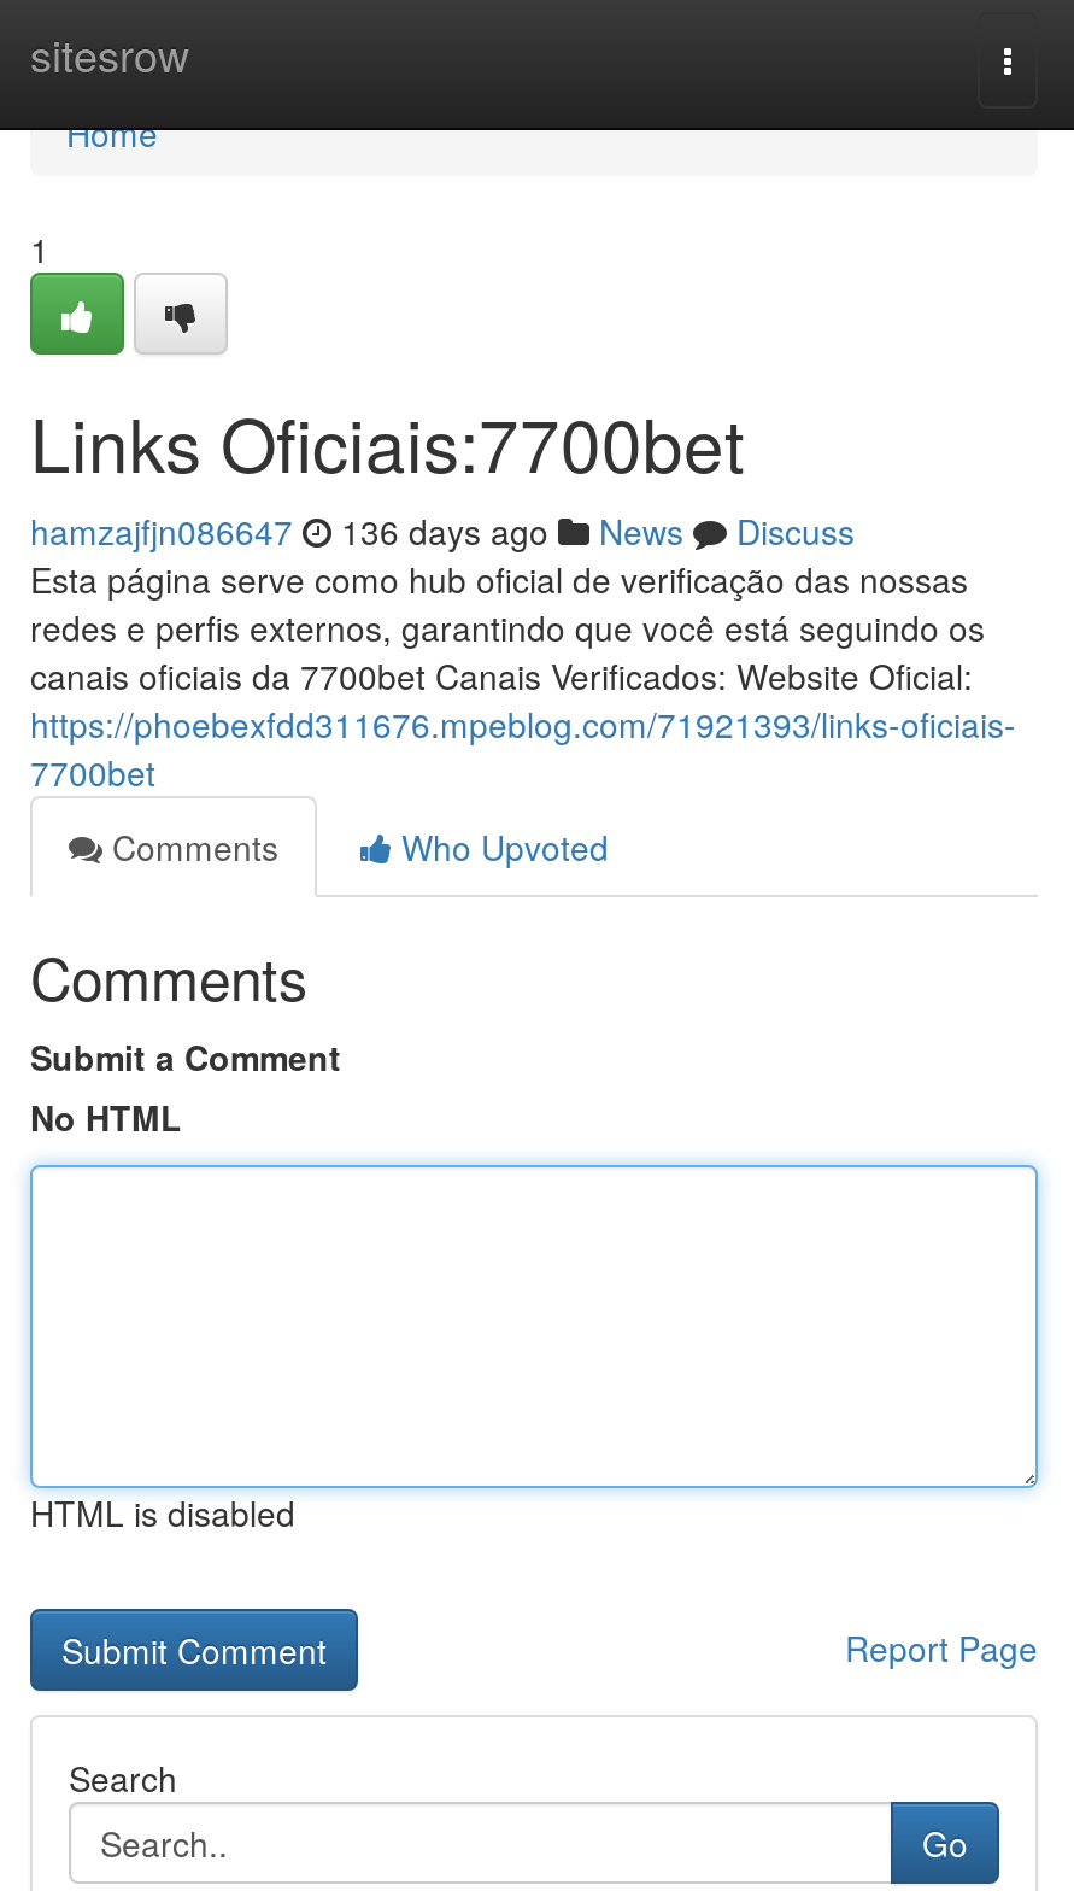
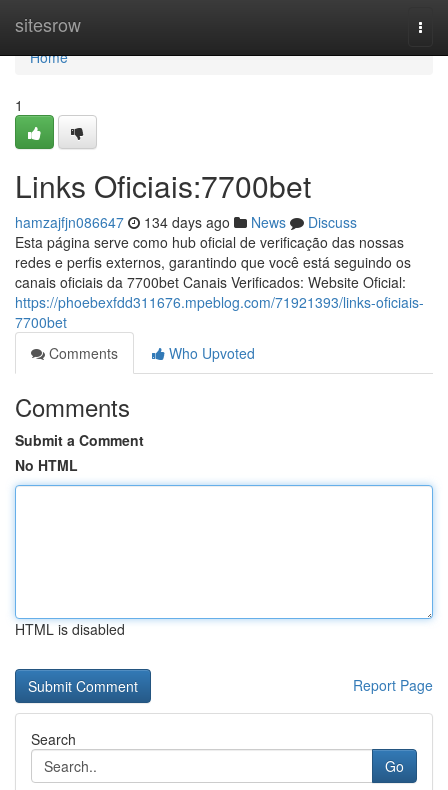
[30,507,855,555] hamzajfjn086647 136 days ago News Discuss -> [15,212,357,232] hamzajfjn086647 134 days ago News Discuss

